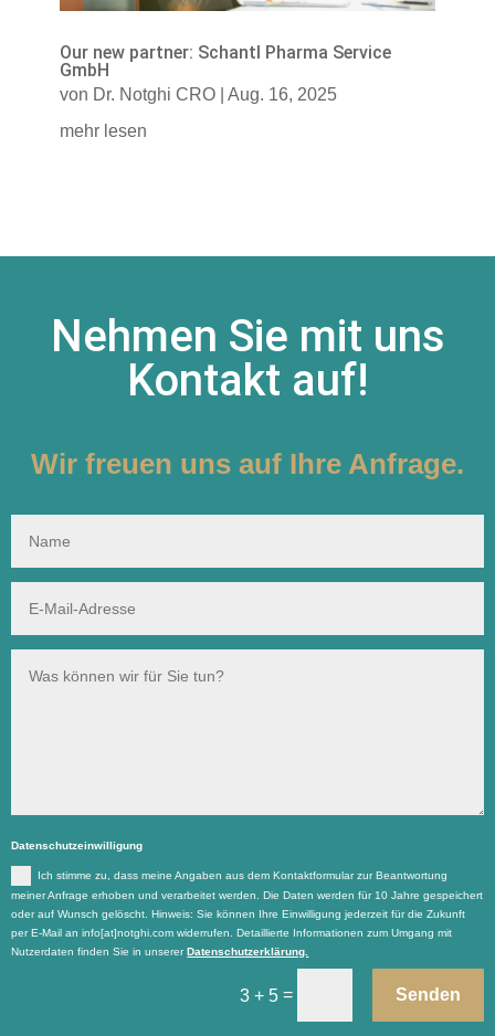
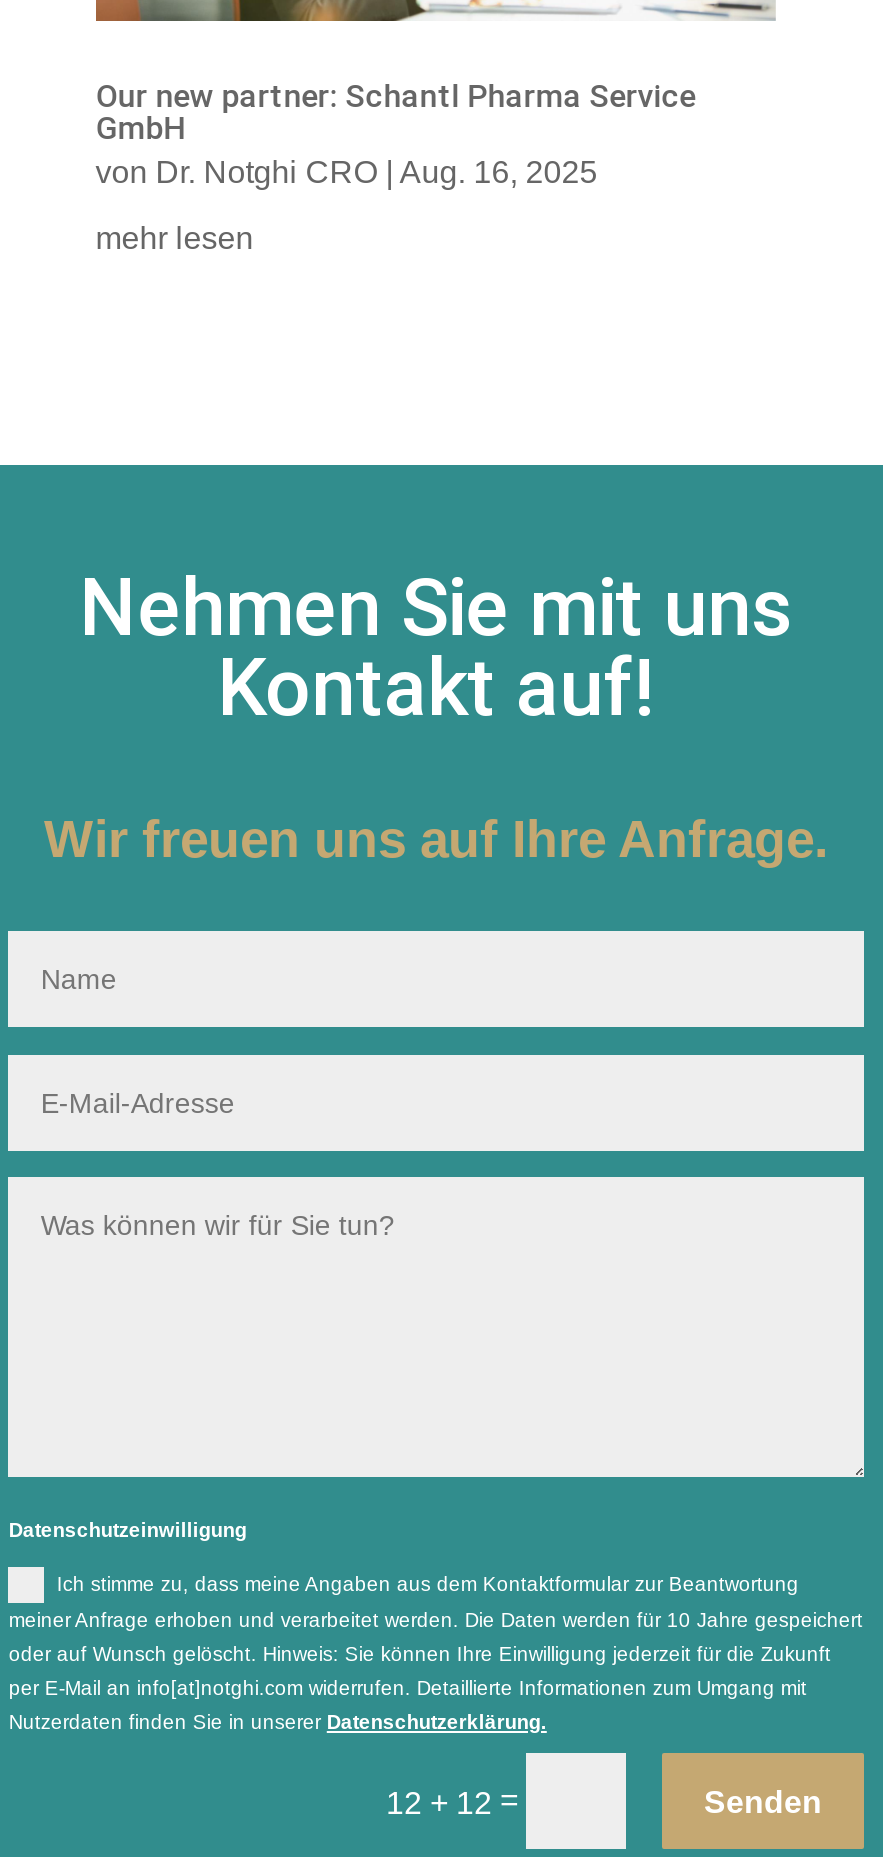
[240,985,297,1005] 3 + 5 = -> [386,1783,526,1820] 12 + 12 =

